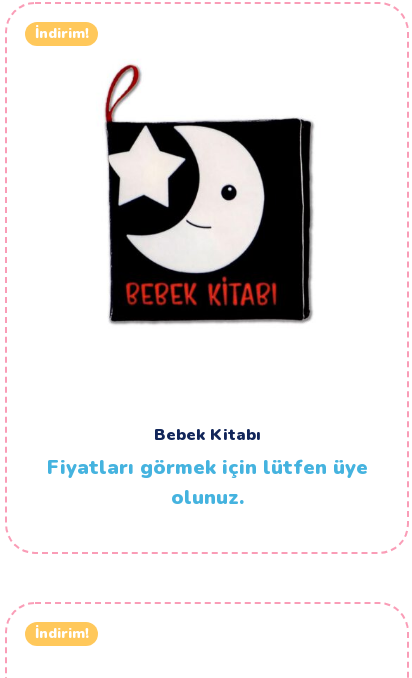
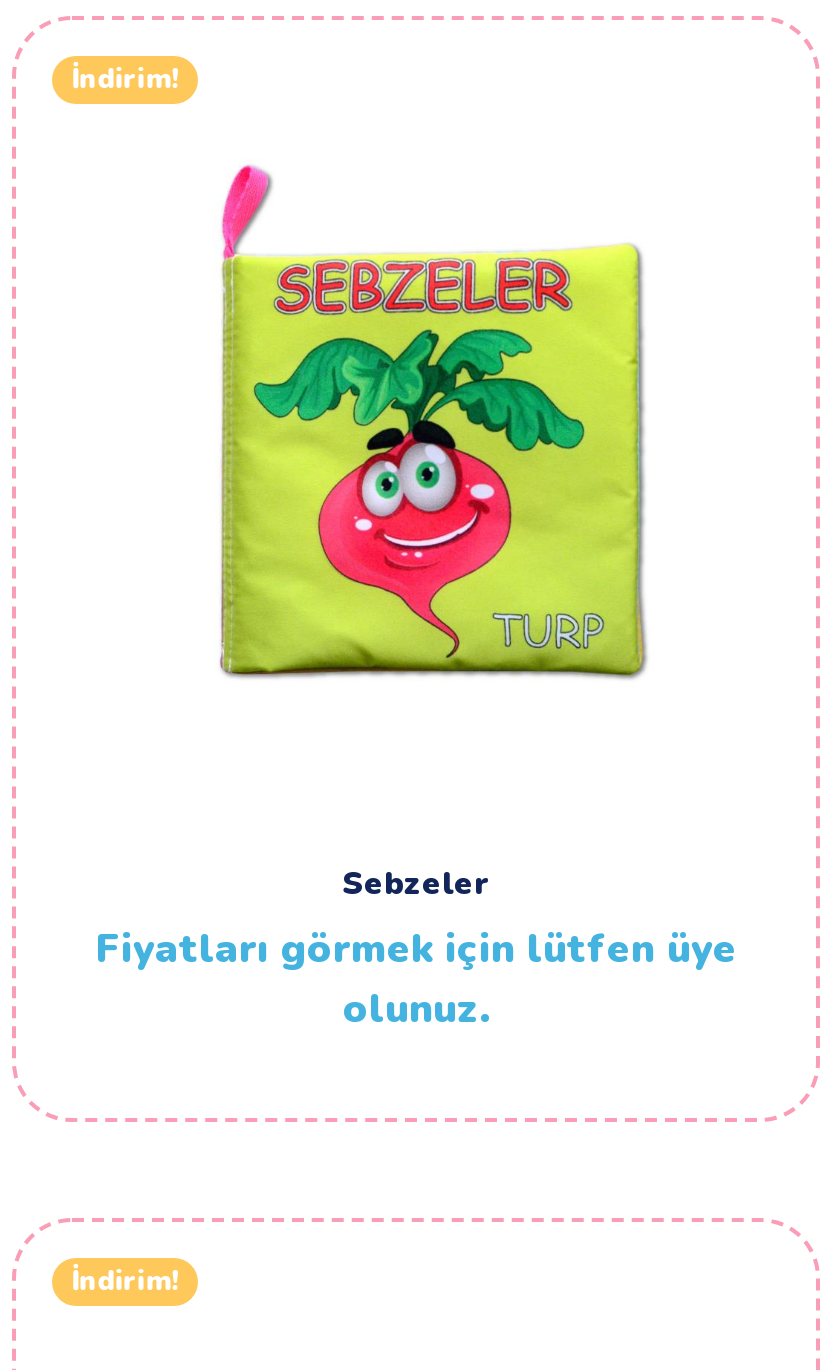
[104,64,322,332] [image] -> [212,143,648,679] [image]
[153,424,260,446] Bebek Kitabı -> [342,862,490,906] Sebzeler

